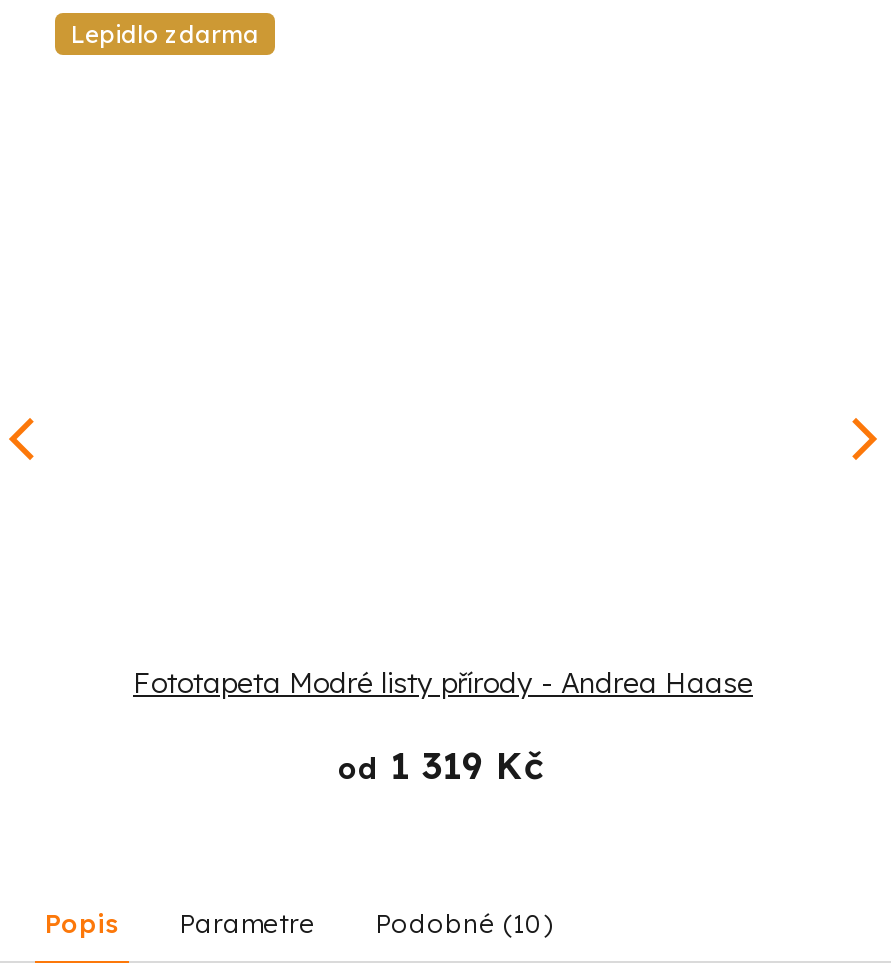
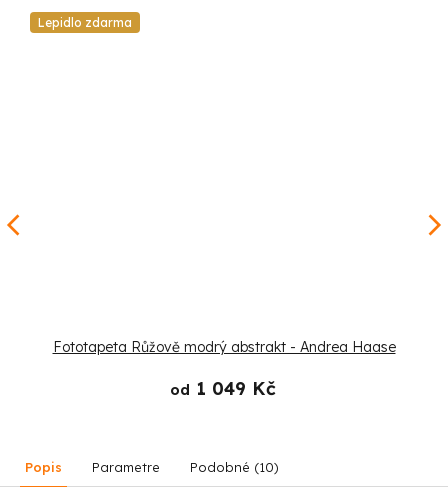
[133,664,753,700] Fototapeta Modré listy přírody - Andrea Haase -> [52,338,395,356] Fototapeta Růžově modrý abstrakt - Andrea Haase
[338,742,544,788] od 1 319 Kč -> [170,377,276,400] od 1 049 Kč

